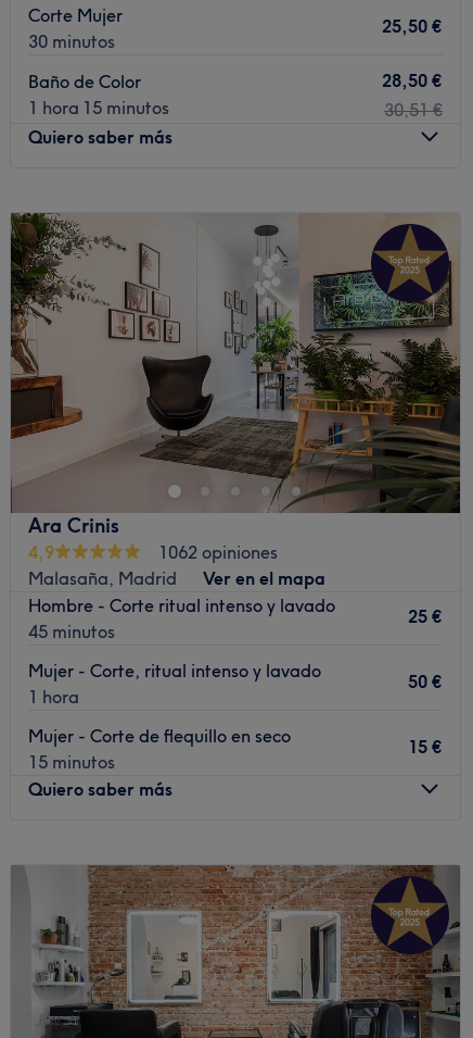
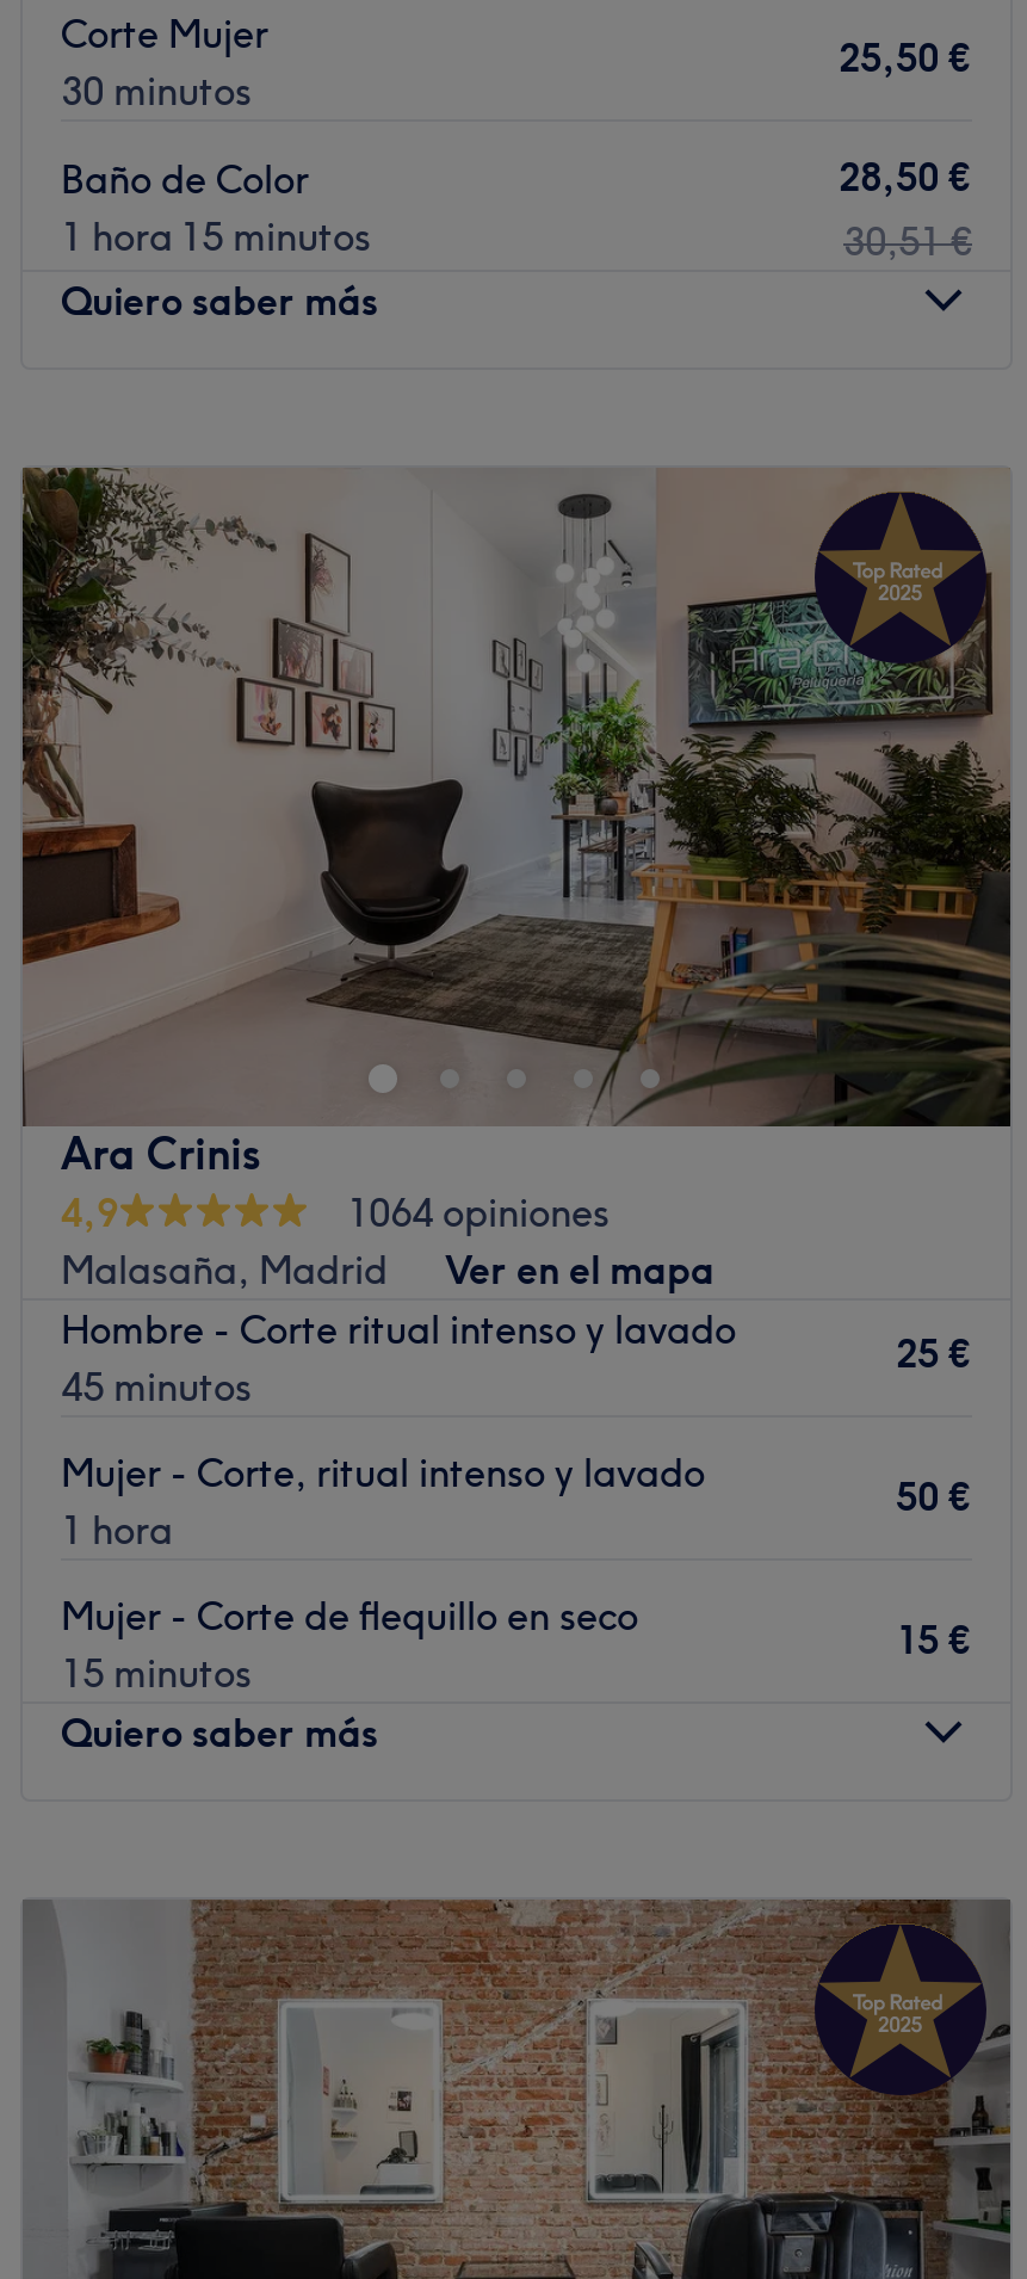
[158,541,278,563] 1062 opiniones -> [347,1188,610,1236] 1064 opiniones

